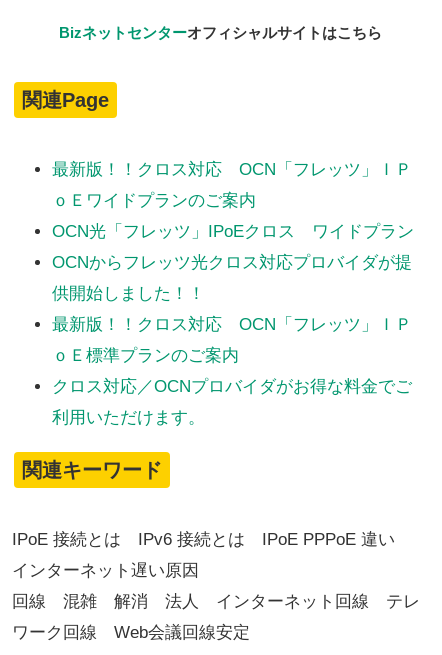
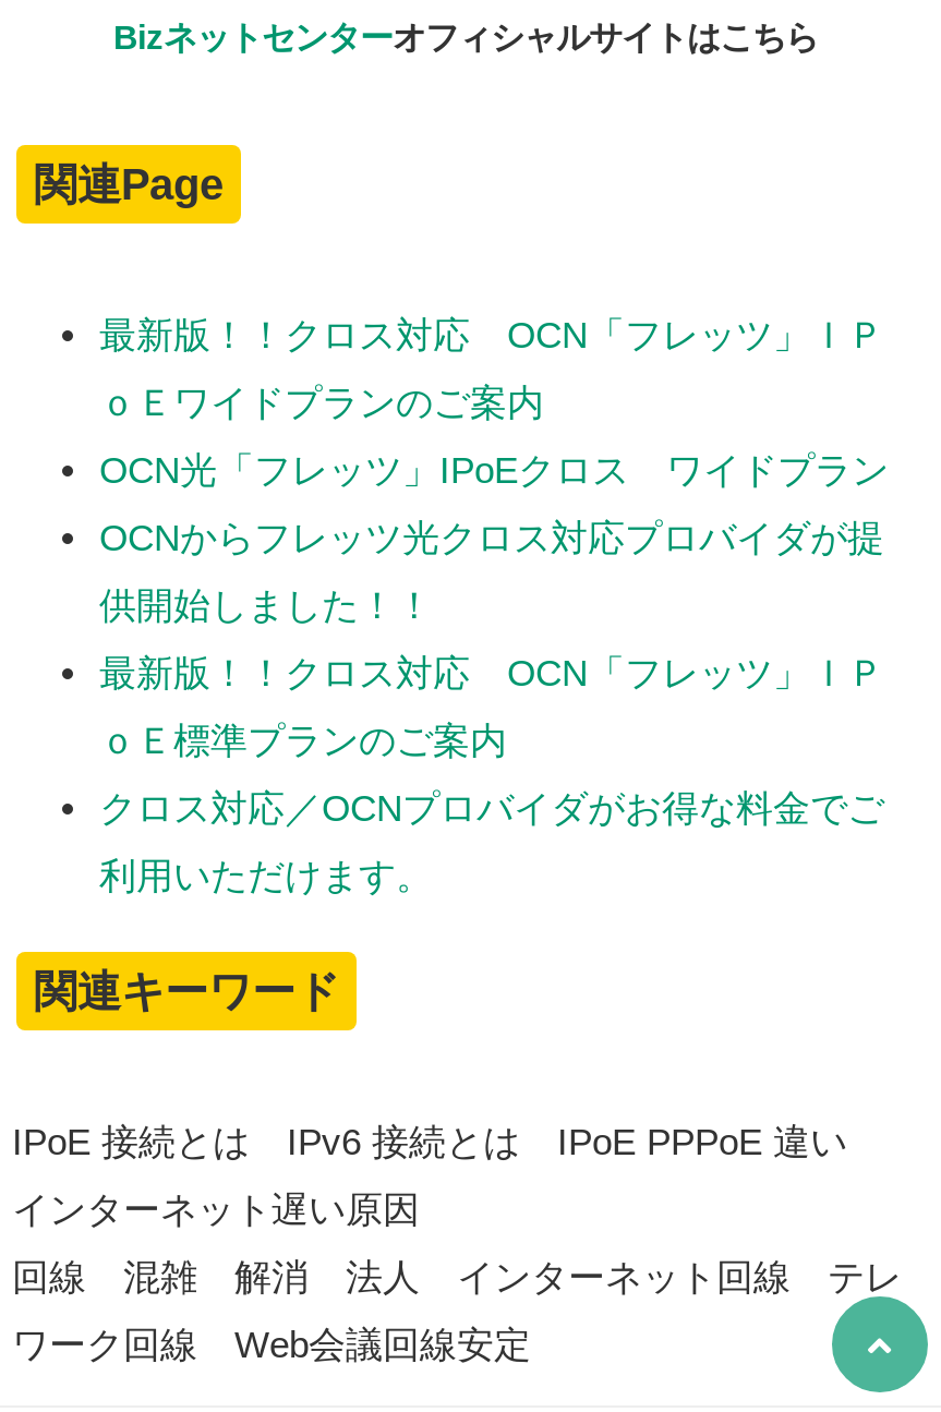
none -> [830,1305,930,1395] [image]

